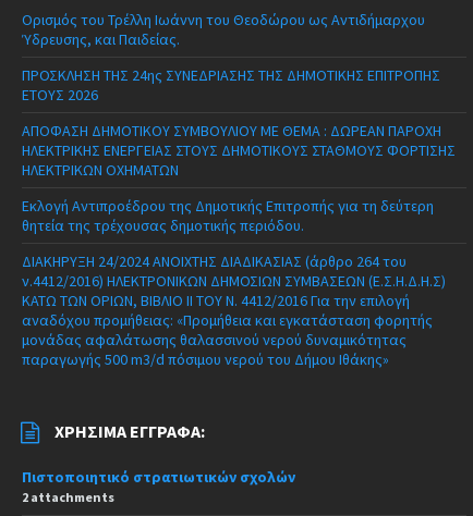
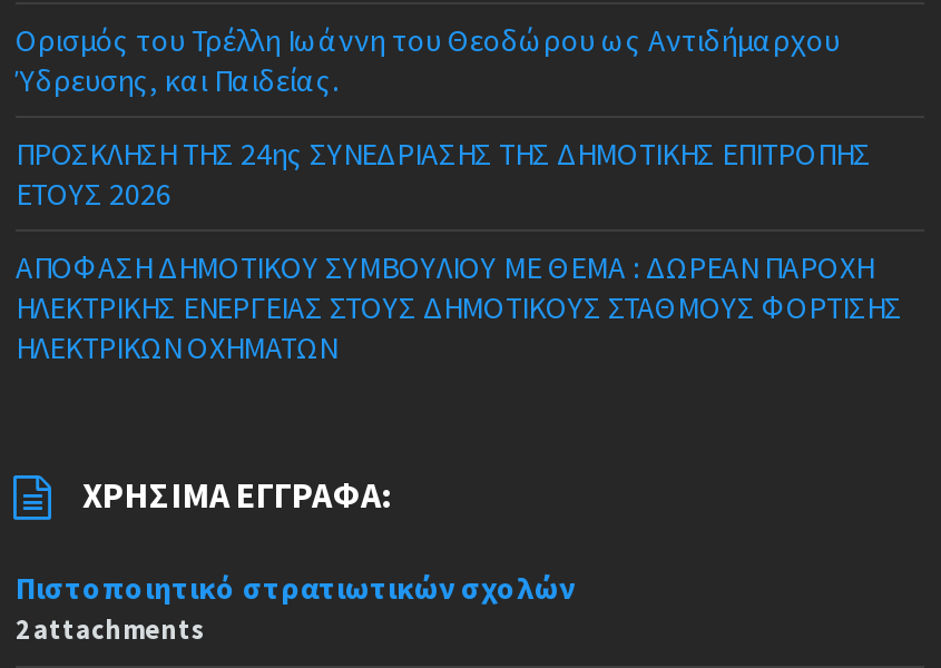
[22,196,446,369] Εκλογή Αντιπροέδρου της Δημοτικής Επιτροπής για τη δεύτερη | θητεία της τρέχουσας δημοτικής περιόδου. | ΔΙΑΚΗΡΥΞΗ 24/2024 ΑΝΟΙΧΤΗΣ ΔΙΑΔΙΚΑΣΙΑΣ (άρθρο 264 του | ν.4412/2016) ΗΛΕΚΤΡΟΝΙΚΩΝ ΔΗΜΟΣΙΩΝ ΣΥΜΒΑΣΕΩΝ (Ε.Σ.Η.Δ.Η.Σ) | ΚΑΤΩ ΤΩΝ ΟΡΙΩΝ, ΒΙΒΛΙΟ ΙΙ ΤΟΥ Ν. 4412/2016 Για την επιλογή | αναδόχου προμήθειας: «Προμήθεια και εγκατάσταση φορητής | μονάδας αφαλάτωσης θαλασσινού νερού δυναμικότητας | παραγωγής 500 m3/d πόσιμου νερού του Δήμου Ιθάκης» -> none

